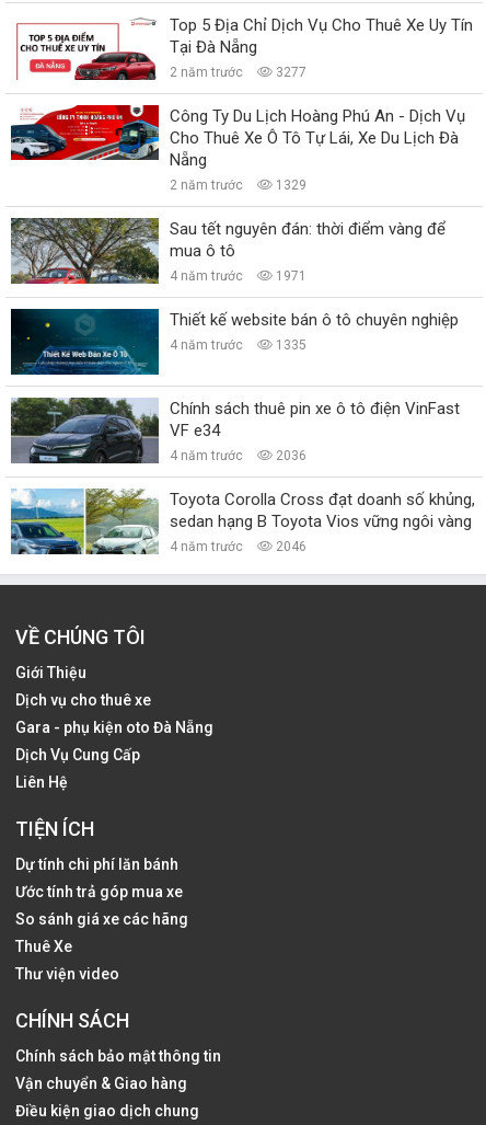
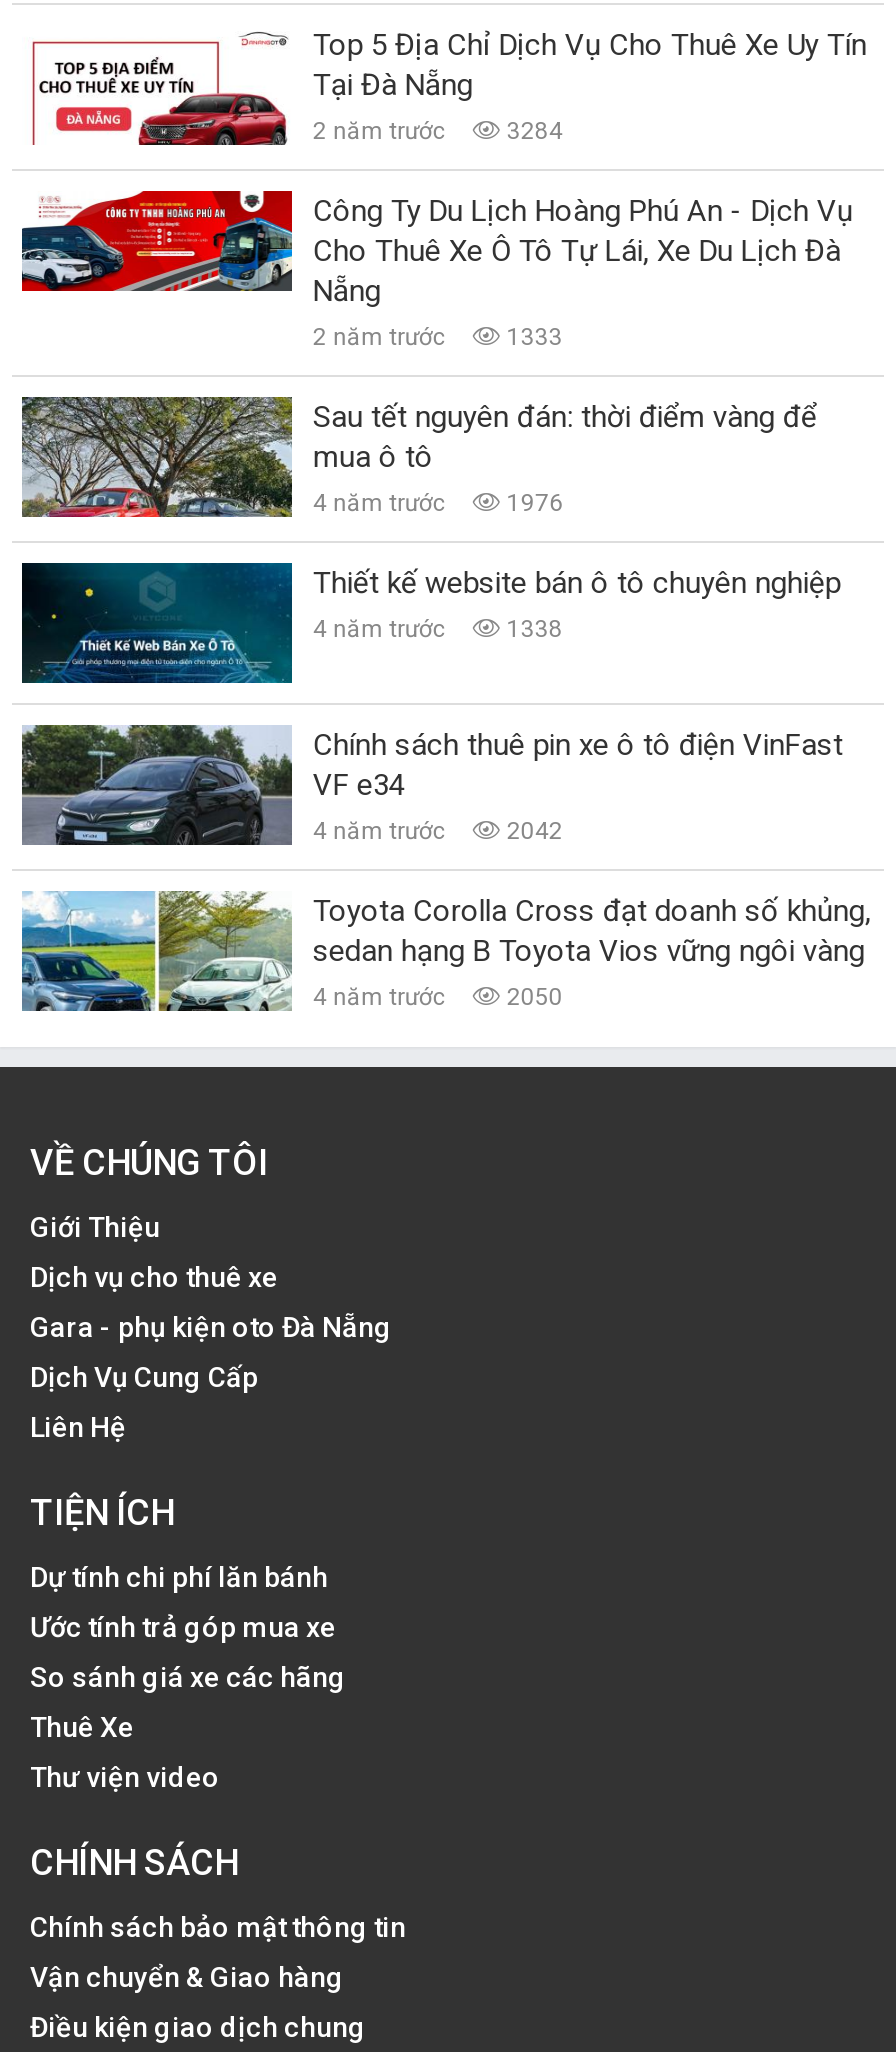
[170,65,307,80] 2 năm trước 3277 -> [313,117,563,145] 2 năm trước 3284
[170,177,307,193] 2 năm trước 1329 -> [313,323,563,351] 2 năm trước 1333
[170,268,307,284] 4 năm trước 1971 -> [313,489,563,517] 4 năm trước 1976
[170,337,307,353] 4 năm trước 1335 -> [313,615,563,643] 4 năm trước 1338
[170,448,307,463] 4 năm trước 2036 -> [313,817,563,845] 4 năm trước 2042
[170,539,307,554] 4 năm trước 2046 -> [313,983,563,1011] 4 năm trước 2050

